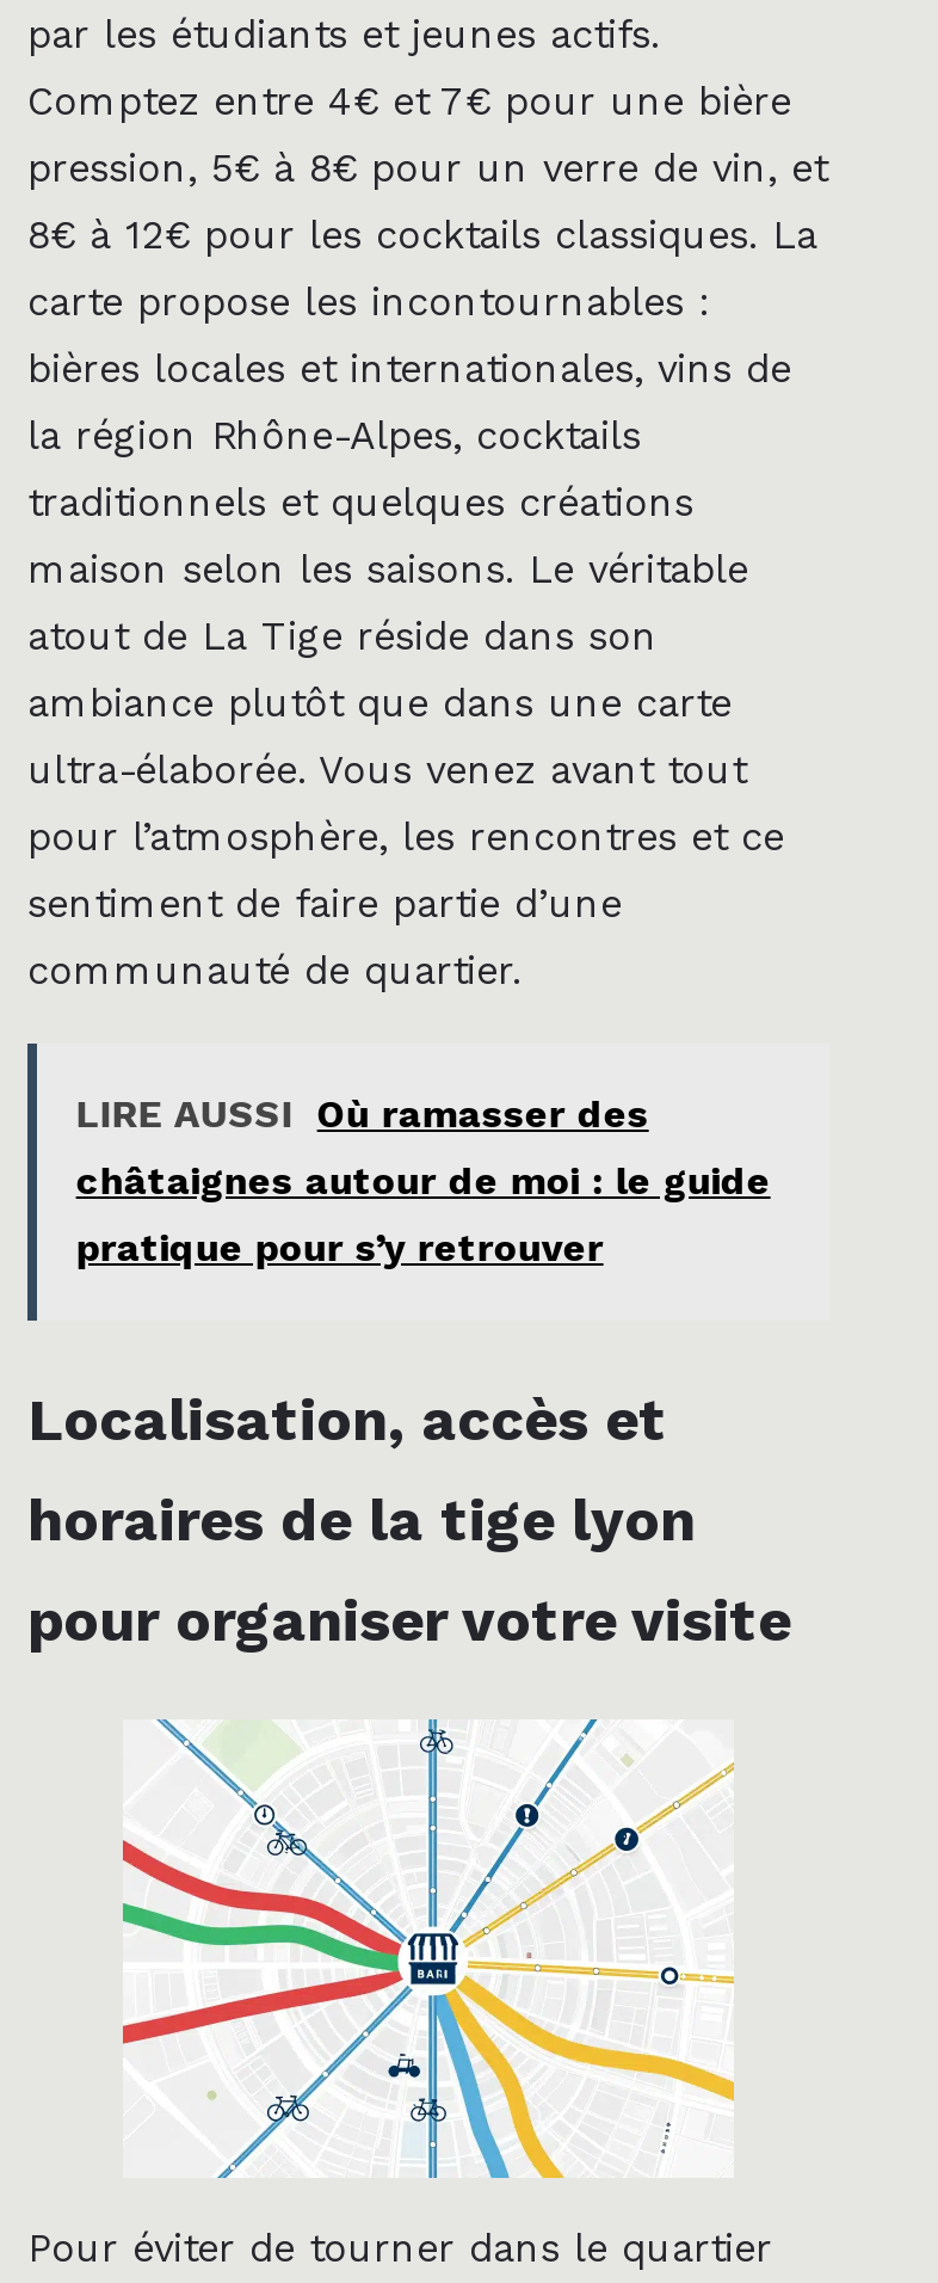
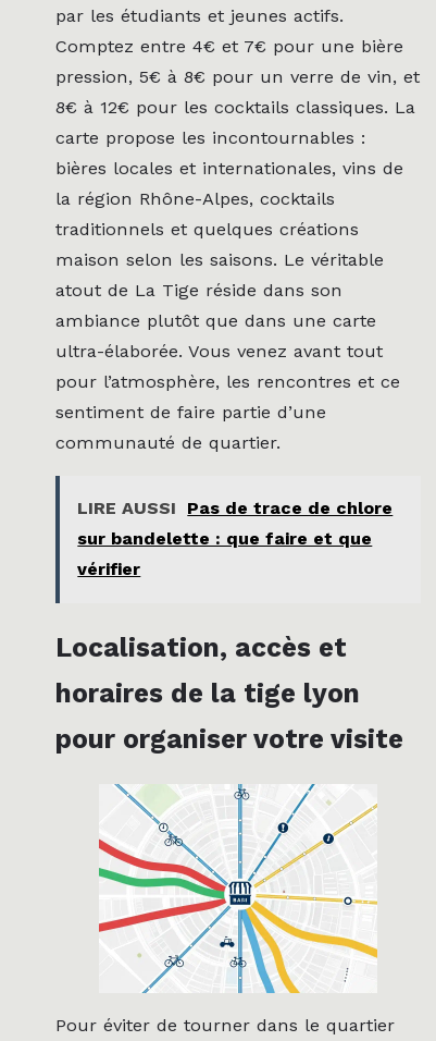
[76,1092,649,1138] LIRE AUSSI Où ramasser des -> [78,498,393,519] LIRE AUSSI Pas de trace de chlore
[76,1159,770,1205] châtaignes autour de moi : le guide -> [78,529,372,549] sur bandelette : que faire et que
[76,1226,603,1271] pratique pour s’y retrouver -> [78,559,141,580] vérifier

